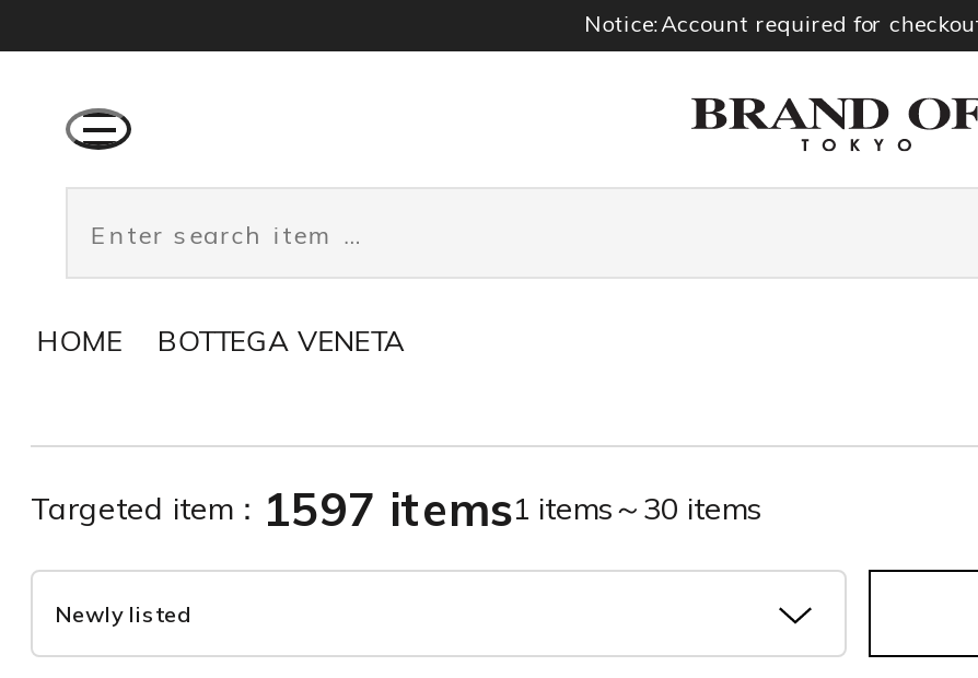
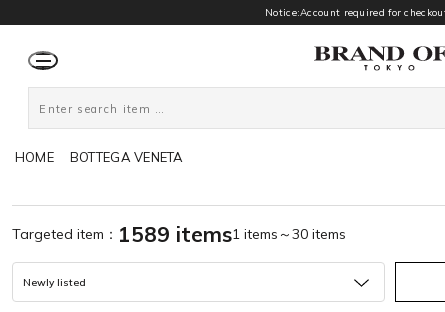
[31,480,761,537] Targeted item：1597 items1 items～30 items -> [12,221,346,247] Targeted item：1589 items1 items～30 items

